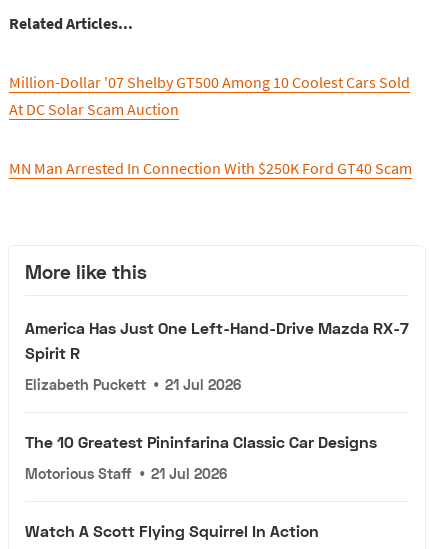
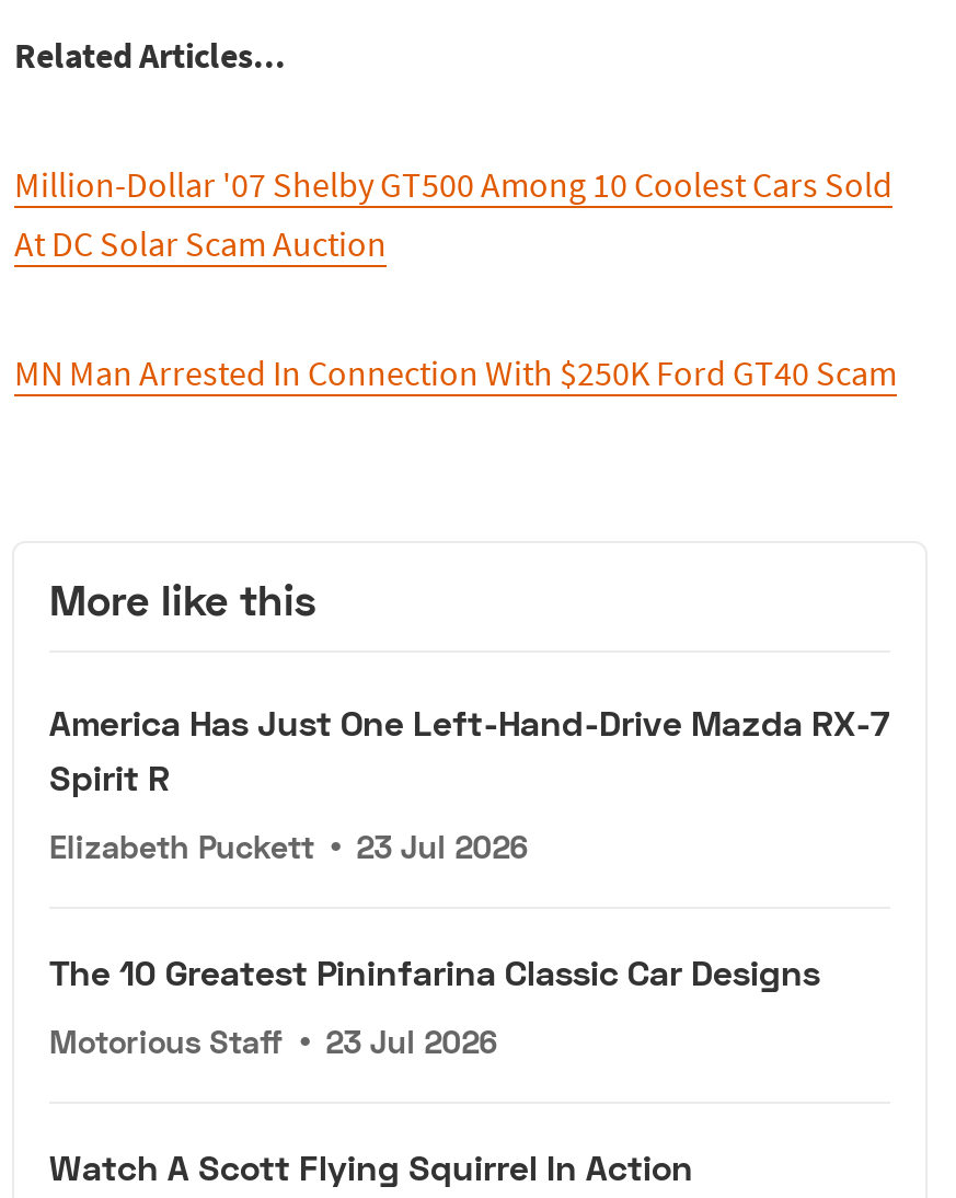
[25,376,241,393] Elizabeth Puckett • 21 Jul 2026 -> [49,828,527,865] Elizabeth Puckett • 23 Jul 2026
[25,465,227,482] Motorious Staff • 21 Jul 2026 -> [49,1023,497,1060] Motorious Staff • 23 Jul 2026

